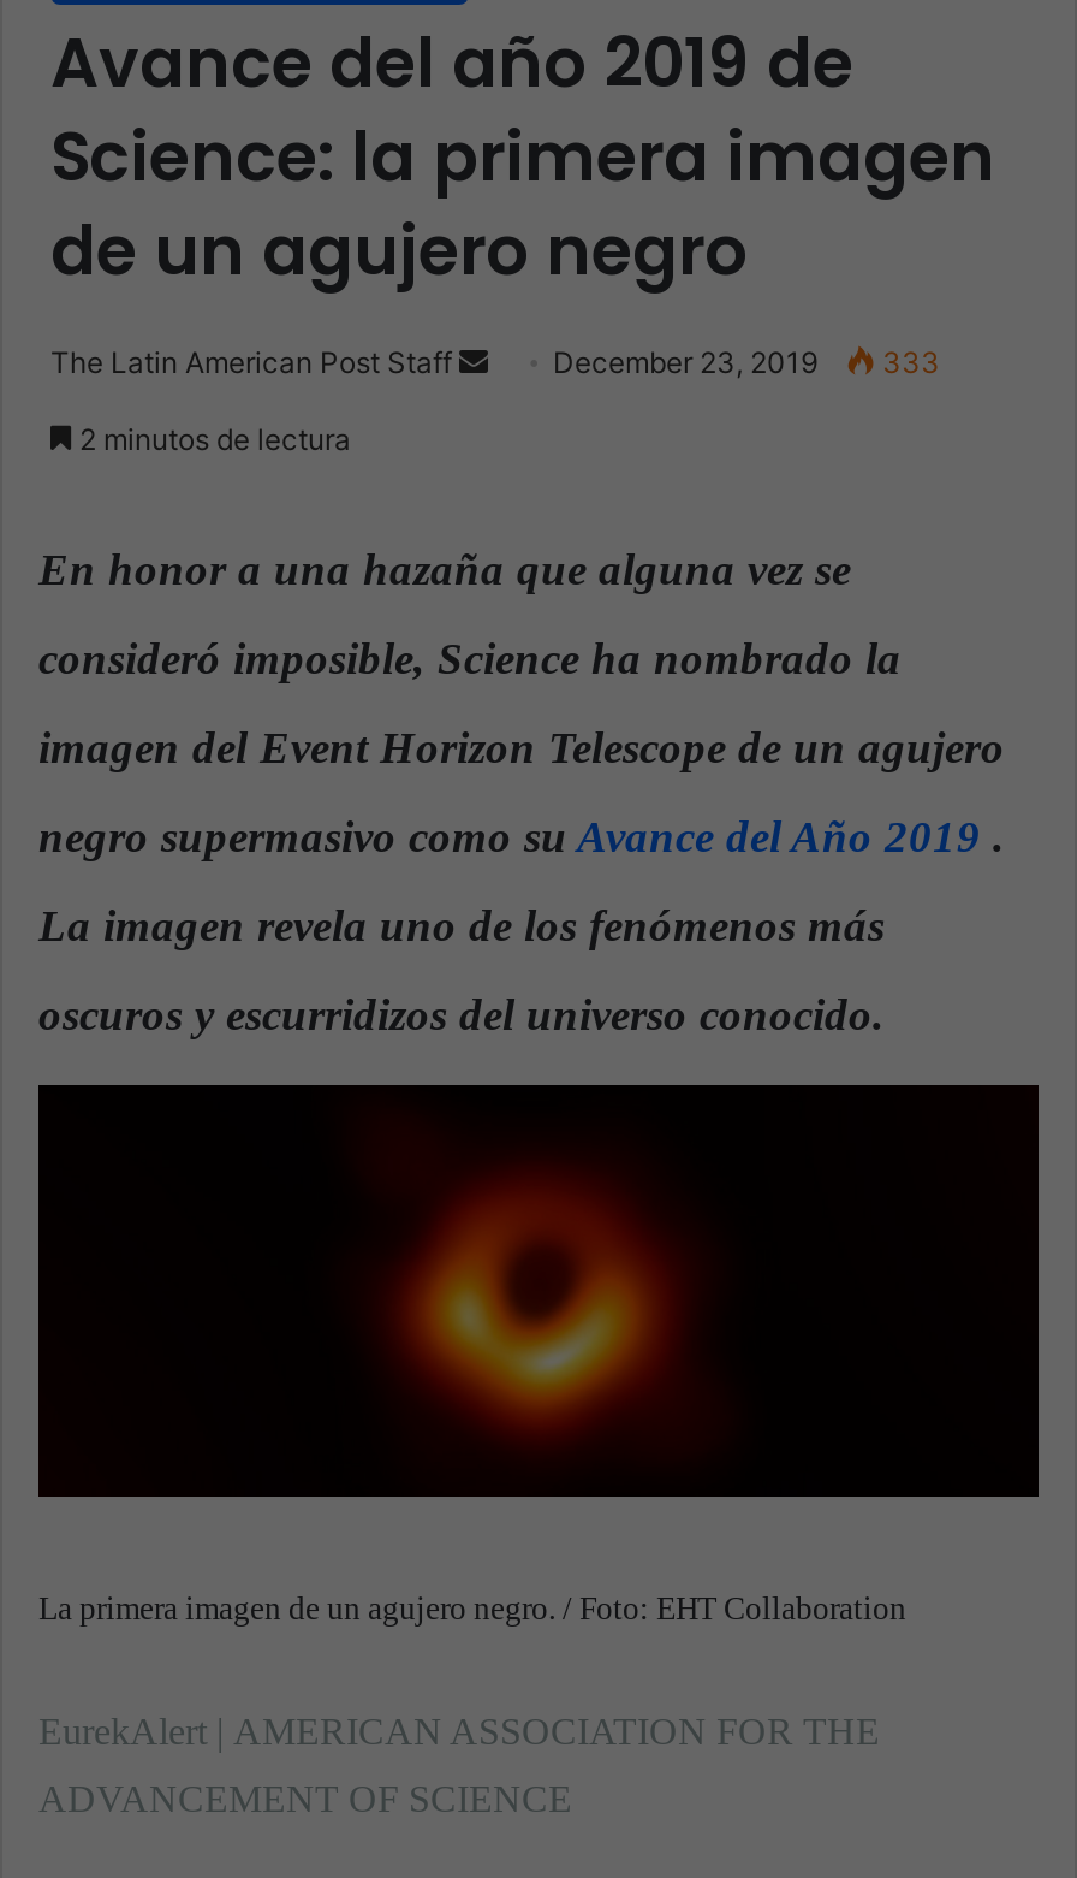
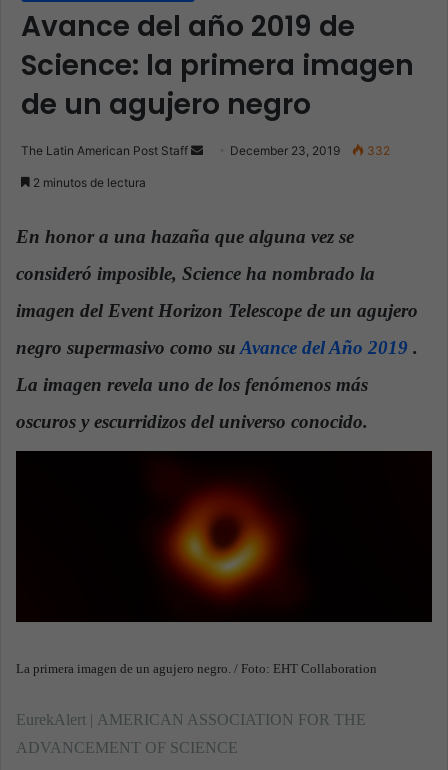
[875,345,940,381] 333 -> [364,143,390,158] 332

